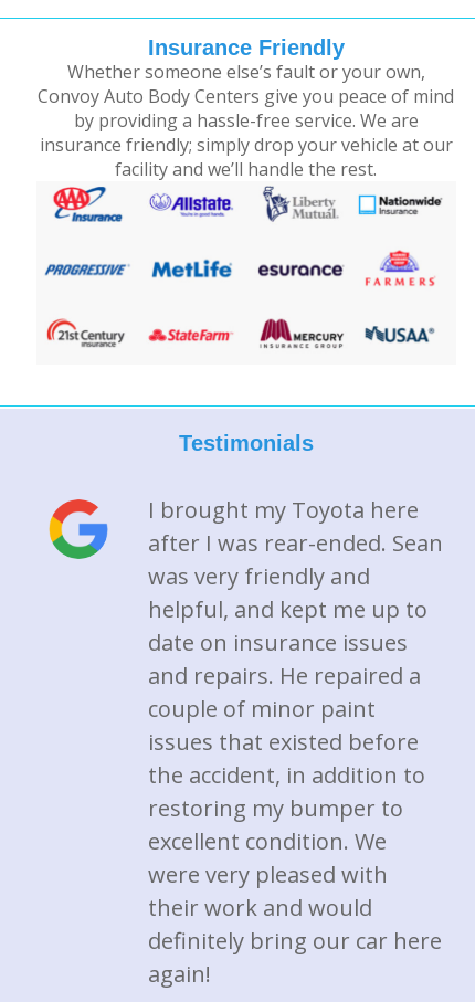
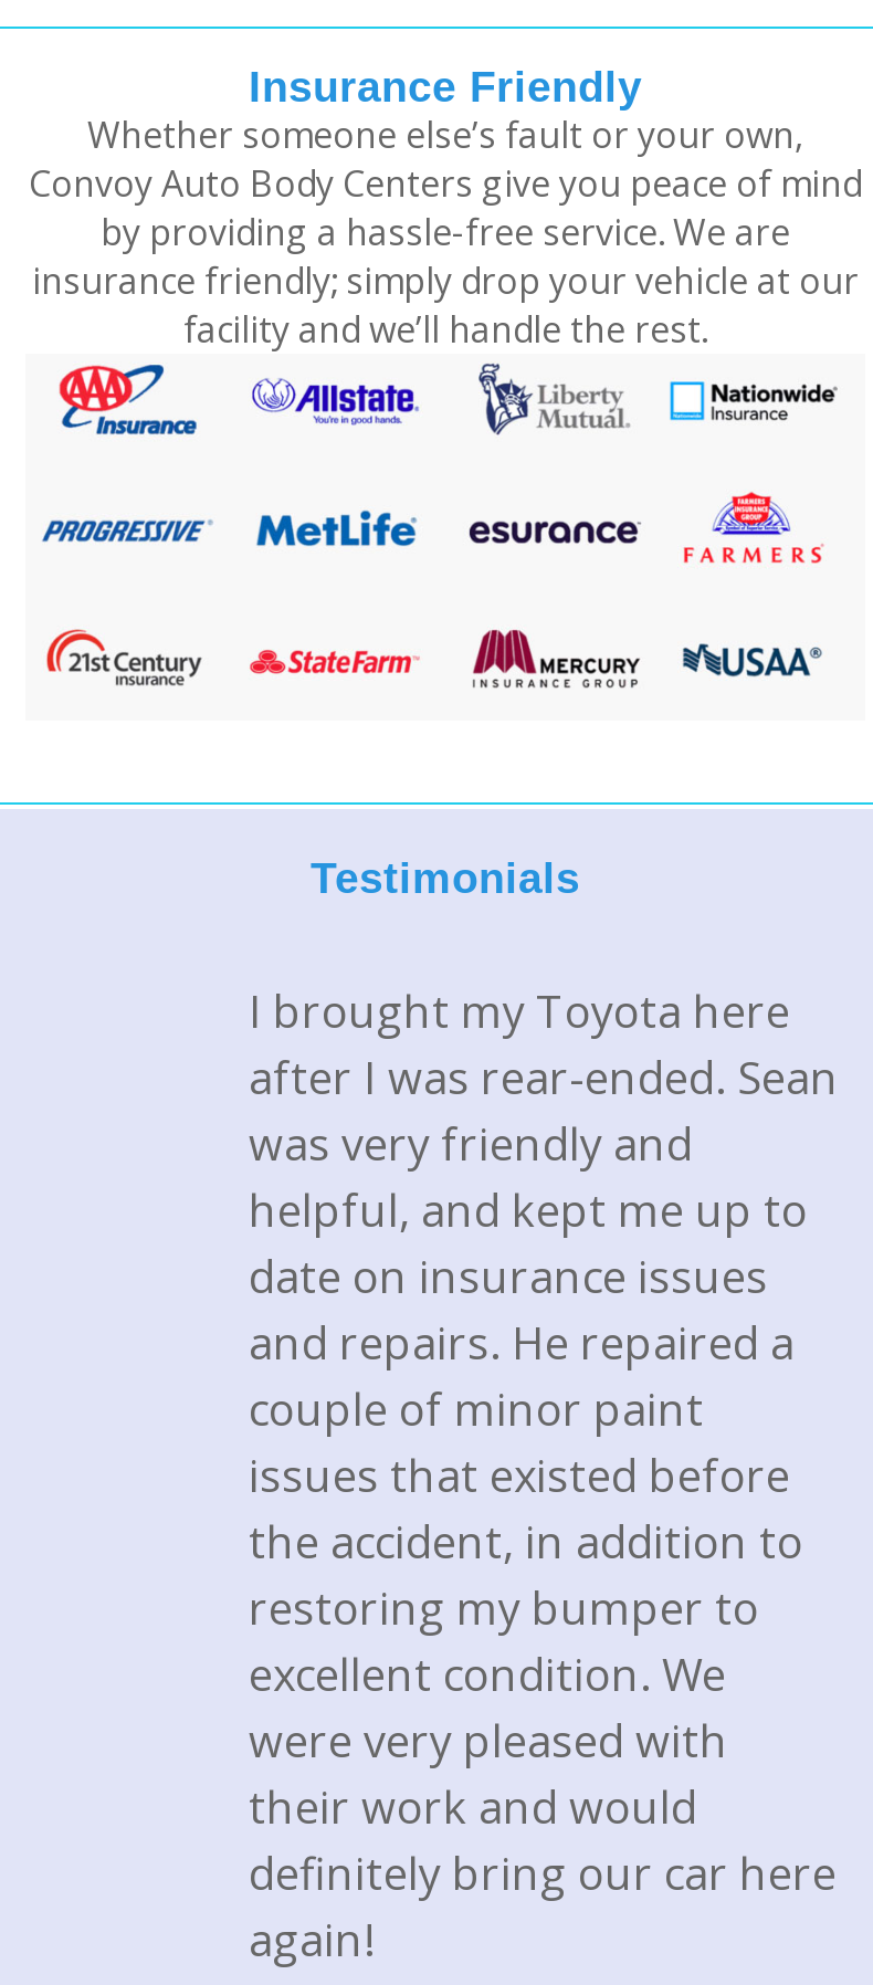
[47,498,109,560] [image] -> none

